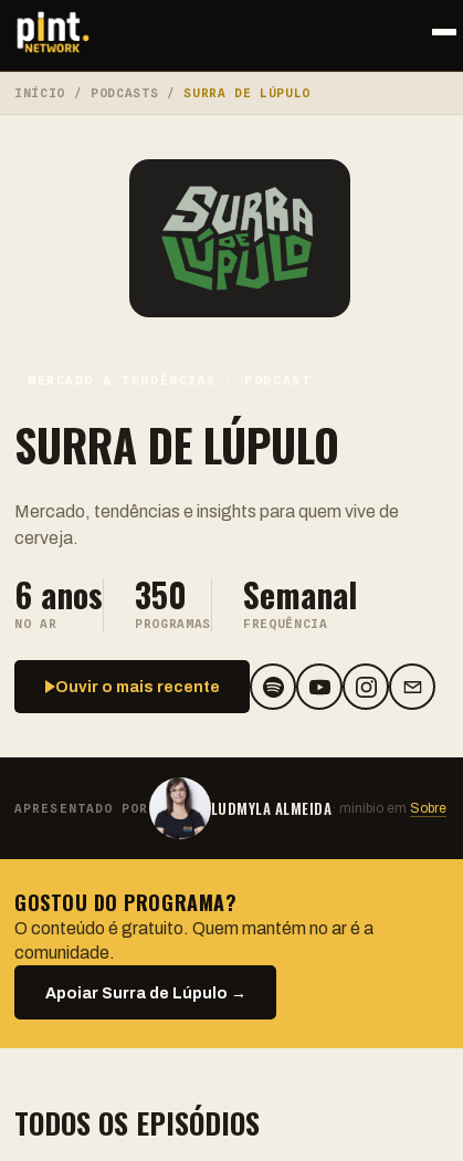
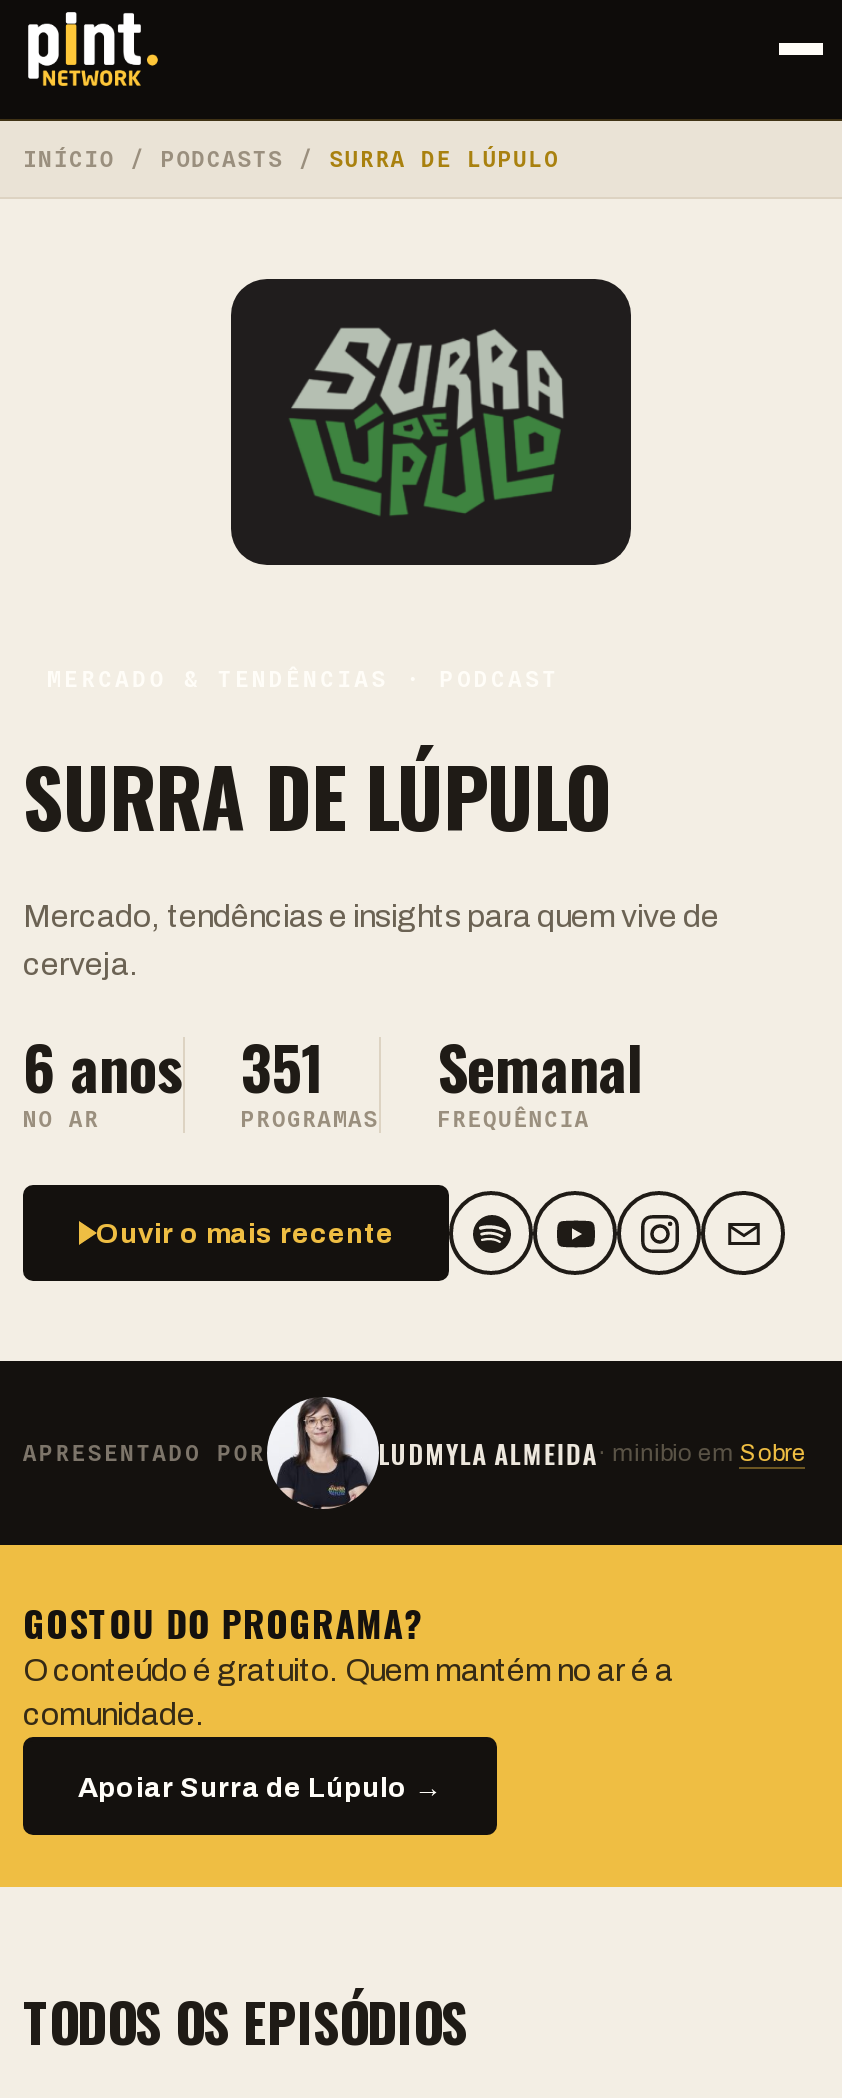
[14,570,357,620] 6 anos 350 Semanal -> [23,1022,643,1112] 6 anos 351 Semanal

